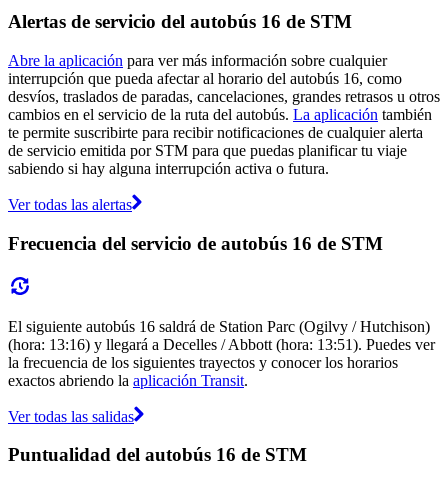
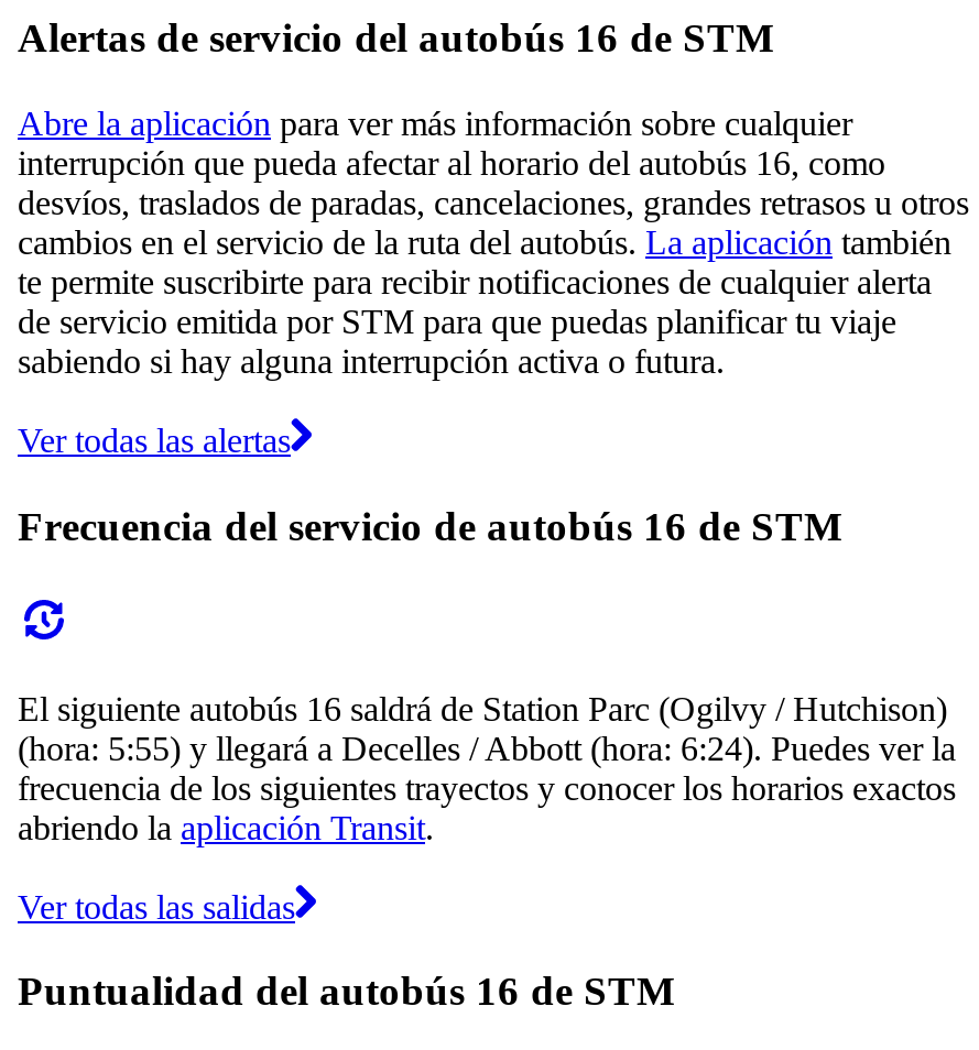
[8,335,435,388] (hora: 13:16) y llegará a Decelles / Abbott (hora: 13:51). Puedes ver | la frecuencia de los siguientes trayectos y conocer los horarios | exactos abriendo la aplicación Transit. -> [18,729,956,845] (hora: 5:55) y llegará a Decelles / Abbott (hora: 6:24). Puedes ver la | frecuencia de los siguientes trayectos y conocer los horarios exactos | abriendo la aplicación Transit.

